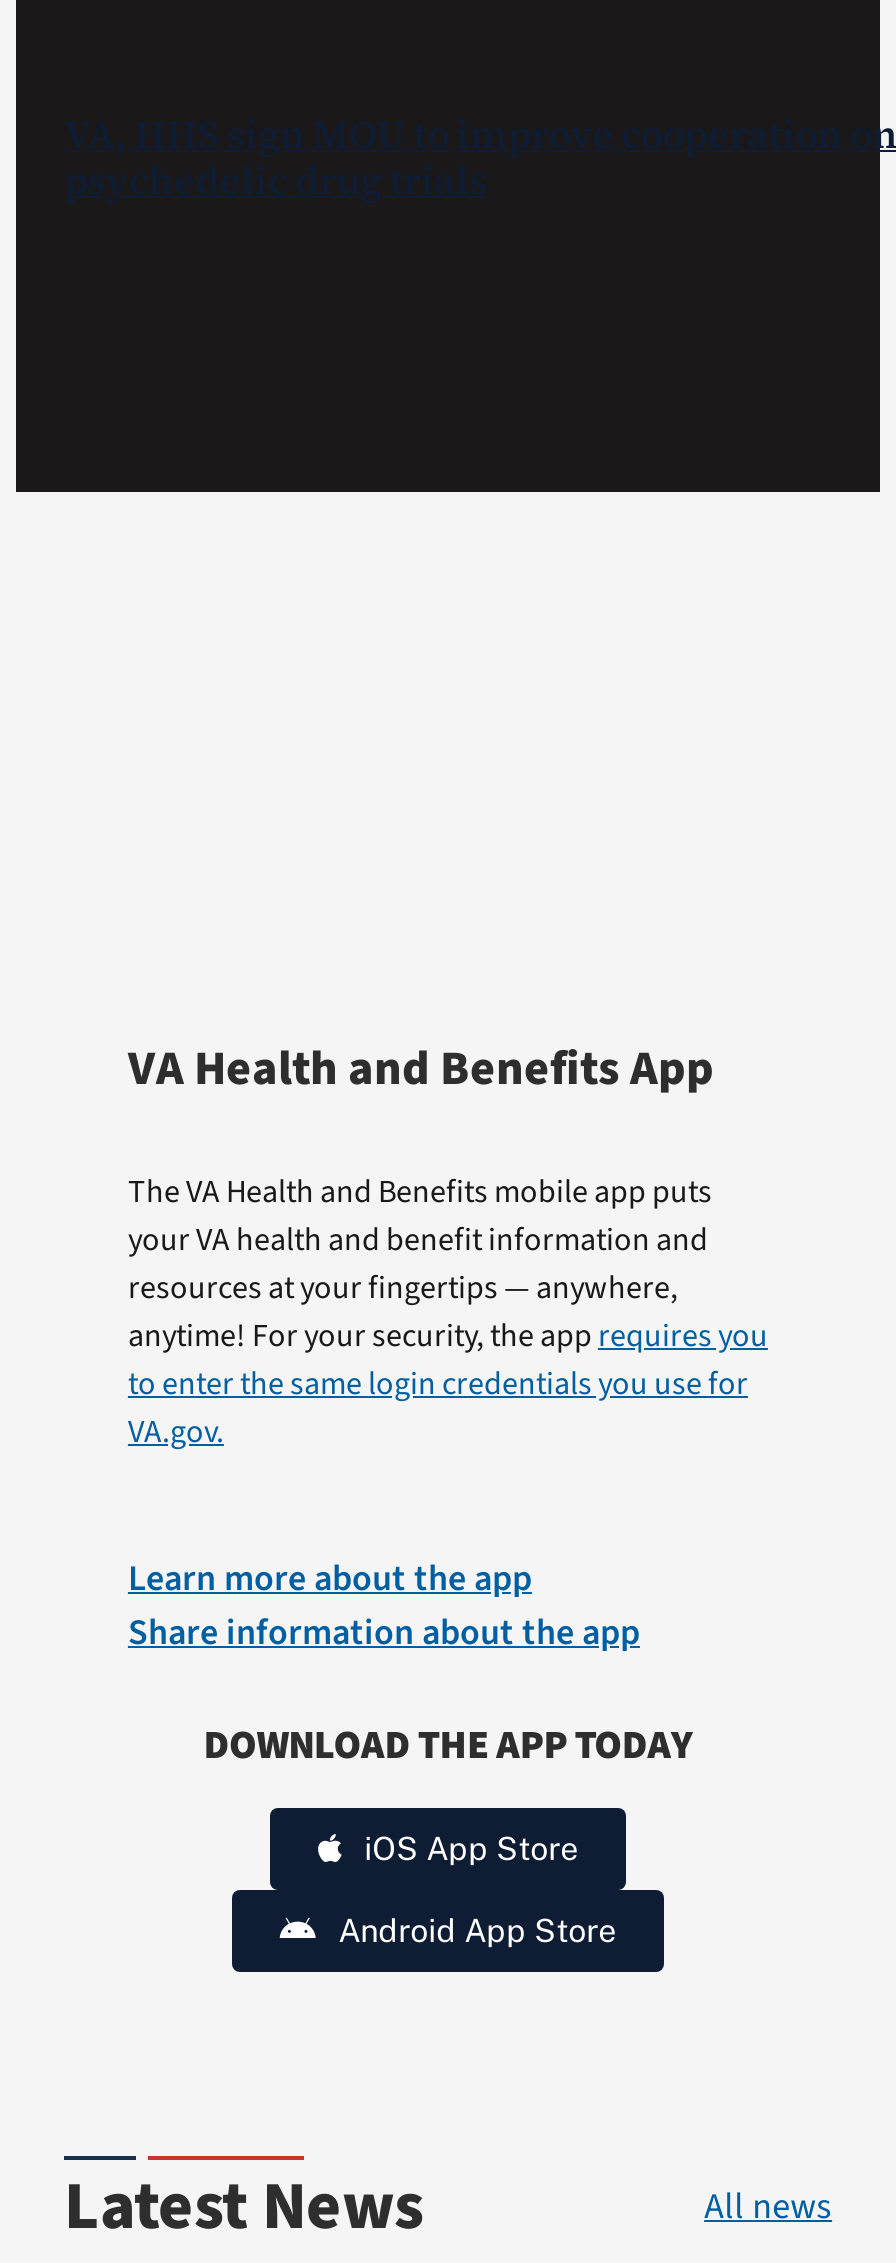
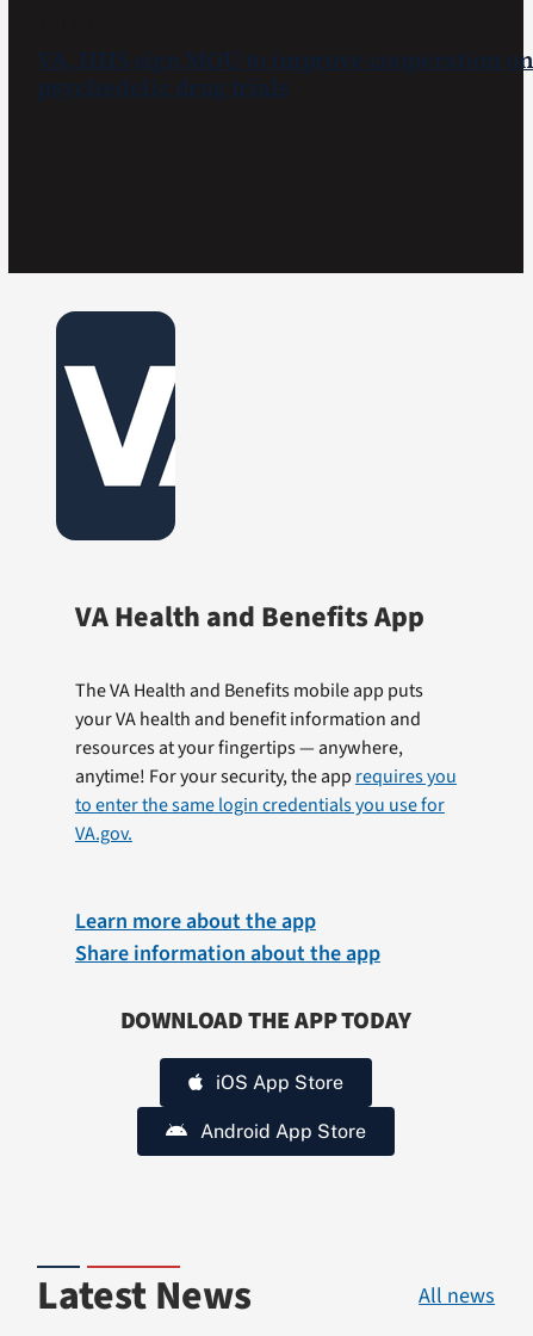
none -> [55,310,176,542] [image]

